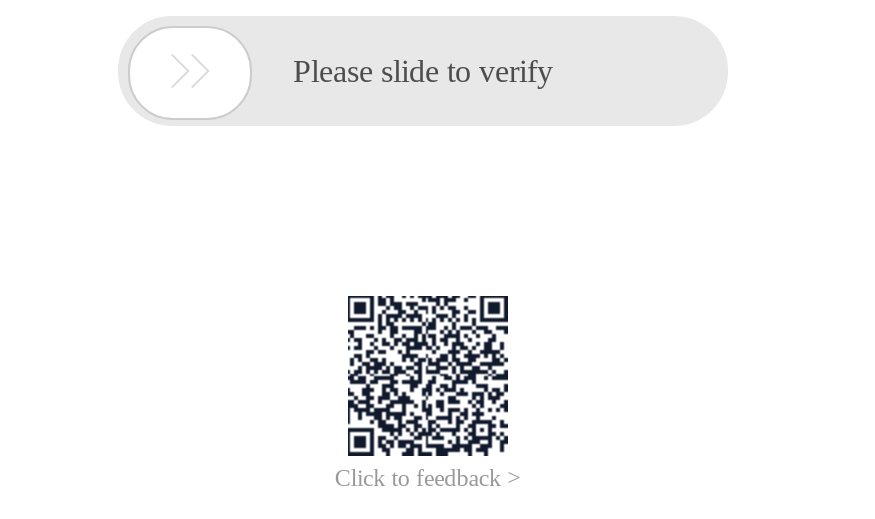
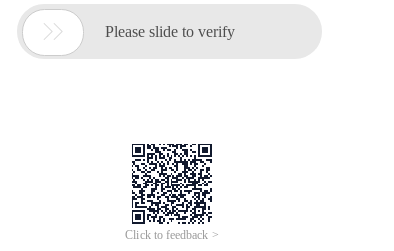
[348,306,510,458] [image] -> [132,148,212,225] [image]

